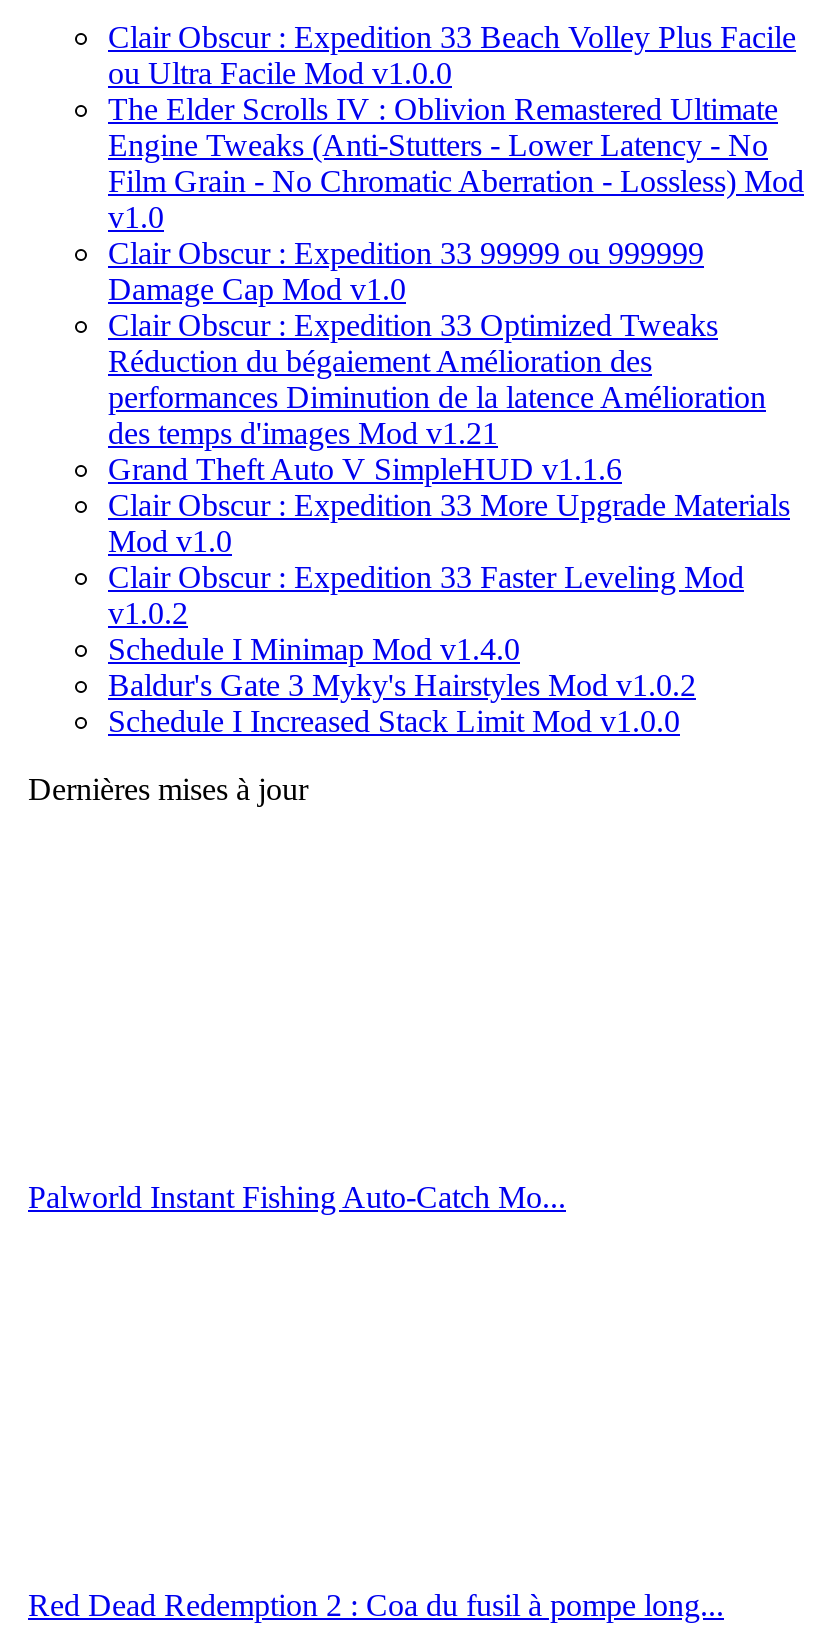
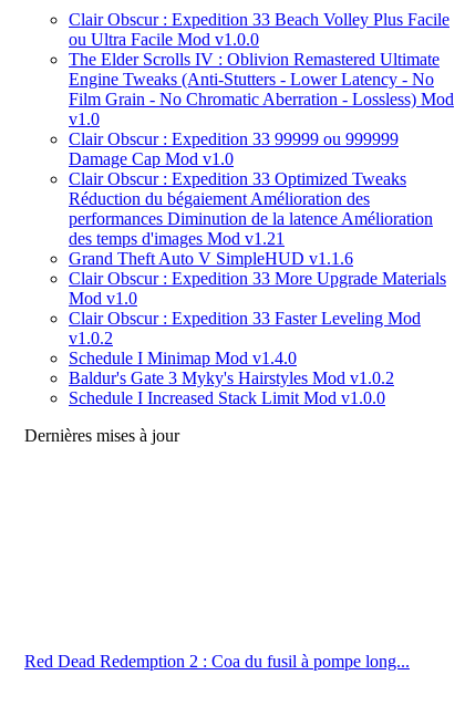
[28,1180,566,1214] Palworld Instant Fishing Auto-Catch Mo... -> none

